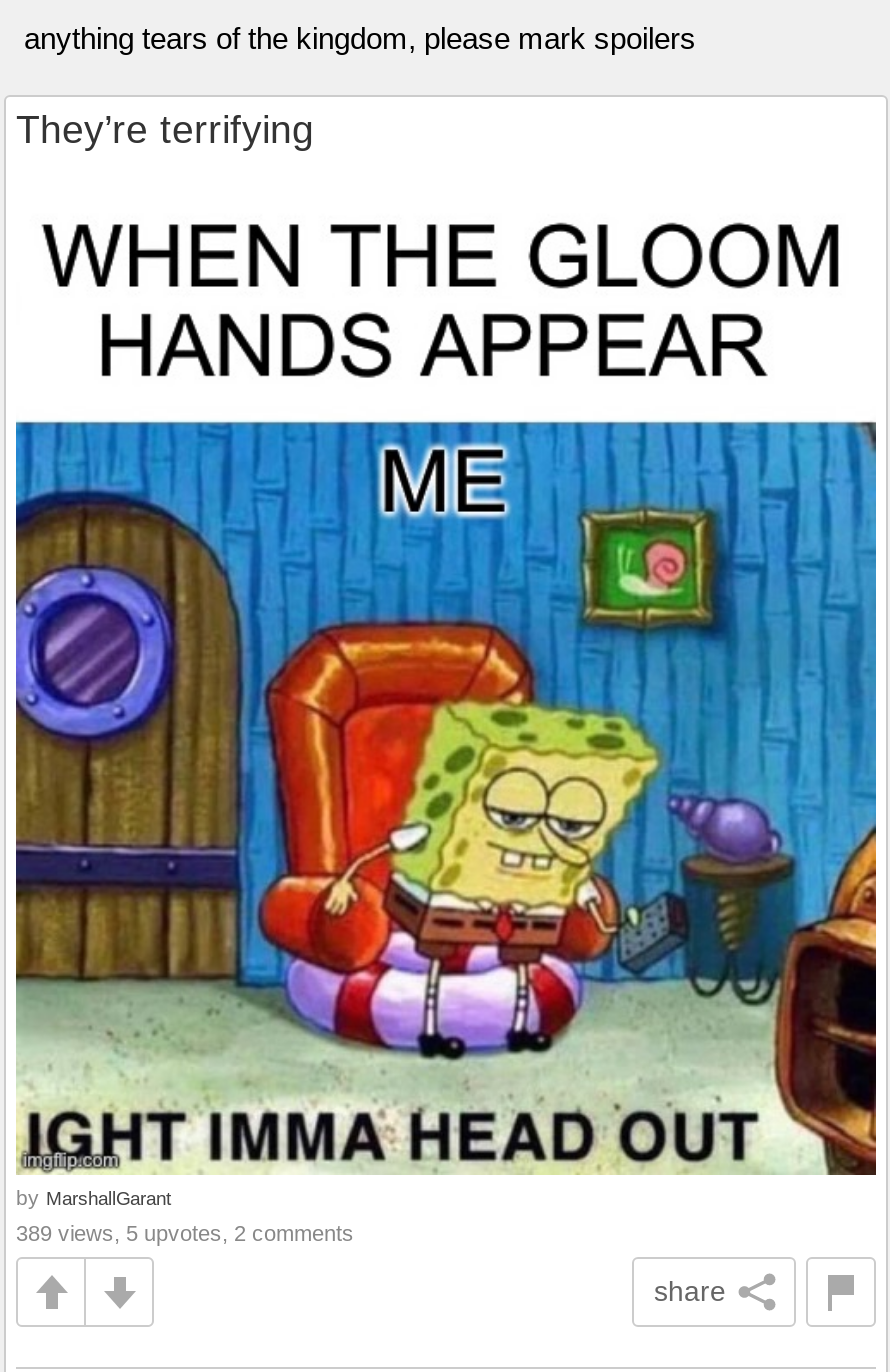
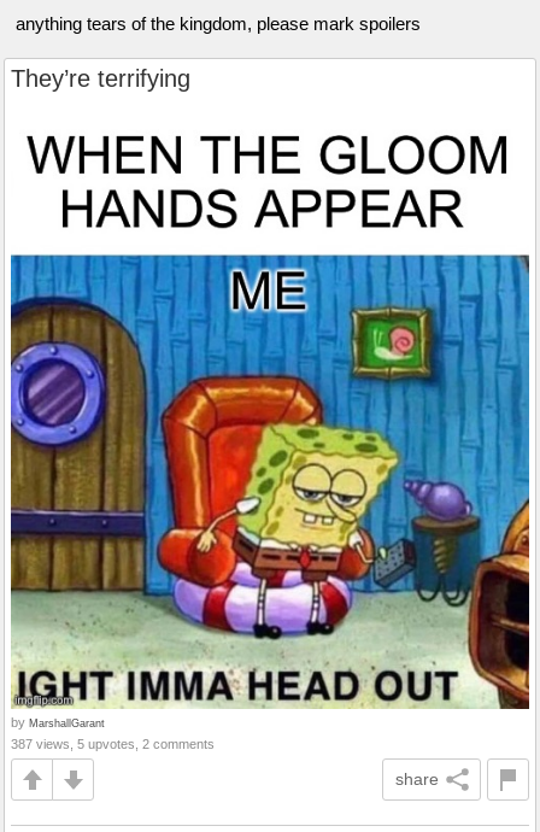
[16,1222,354,1246] 389 views, 5 upvotes, 2 comments -> [11,737,215,752] 387 views, 5 upvotes, 2 comments

